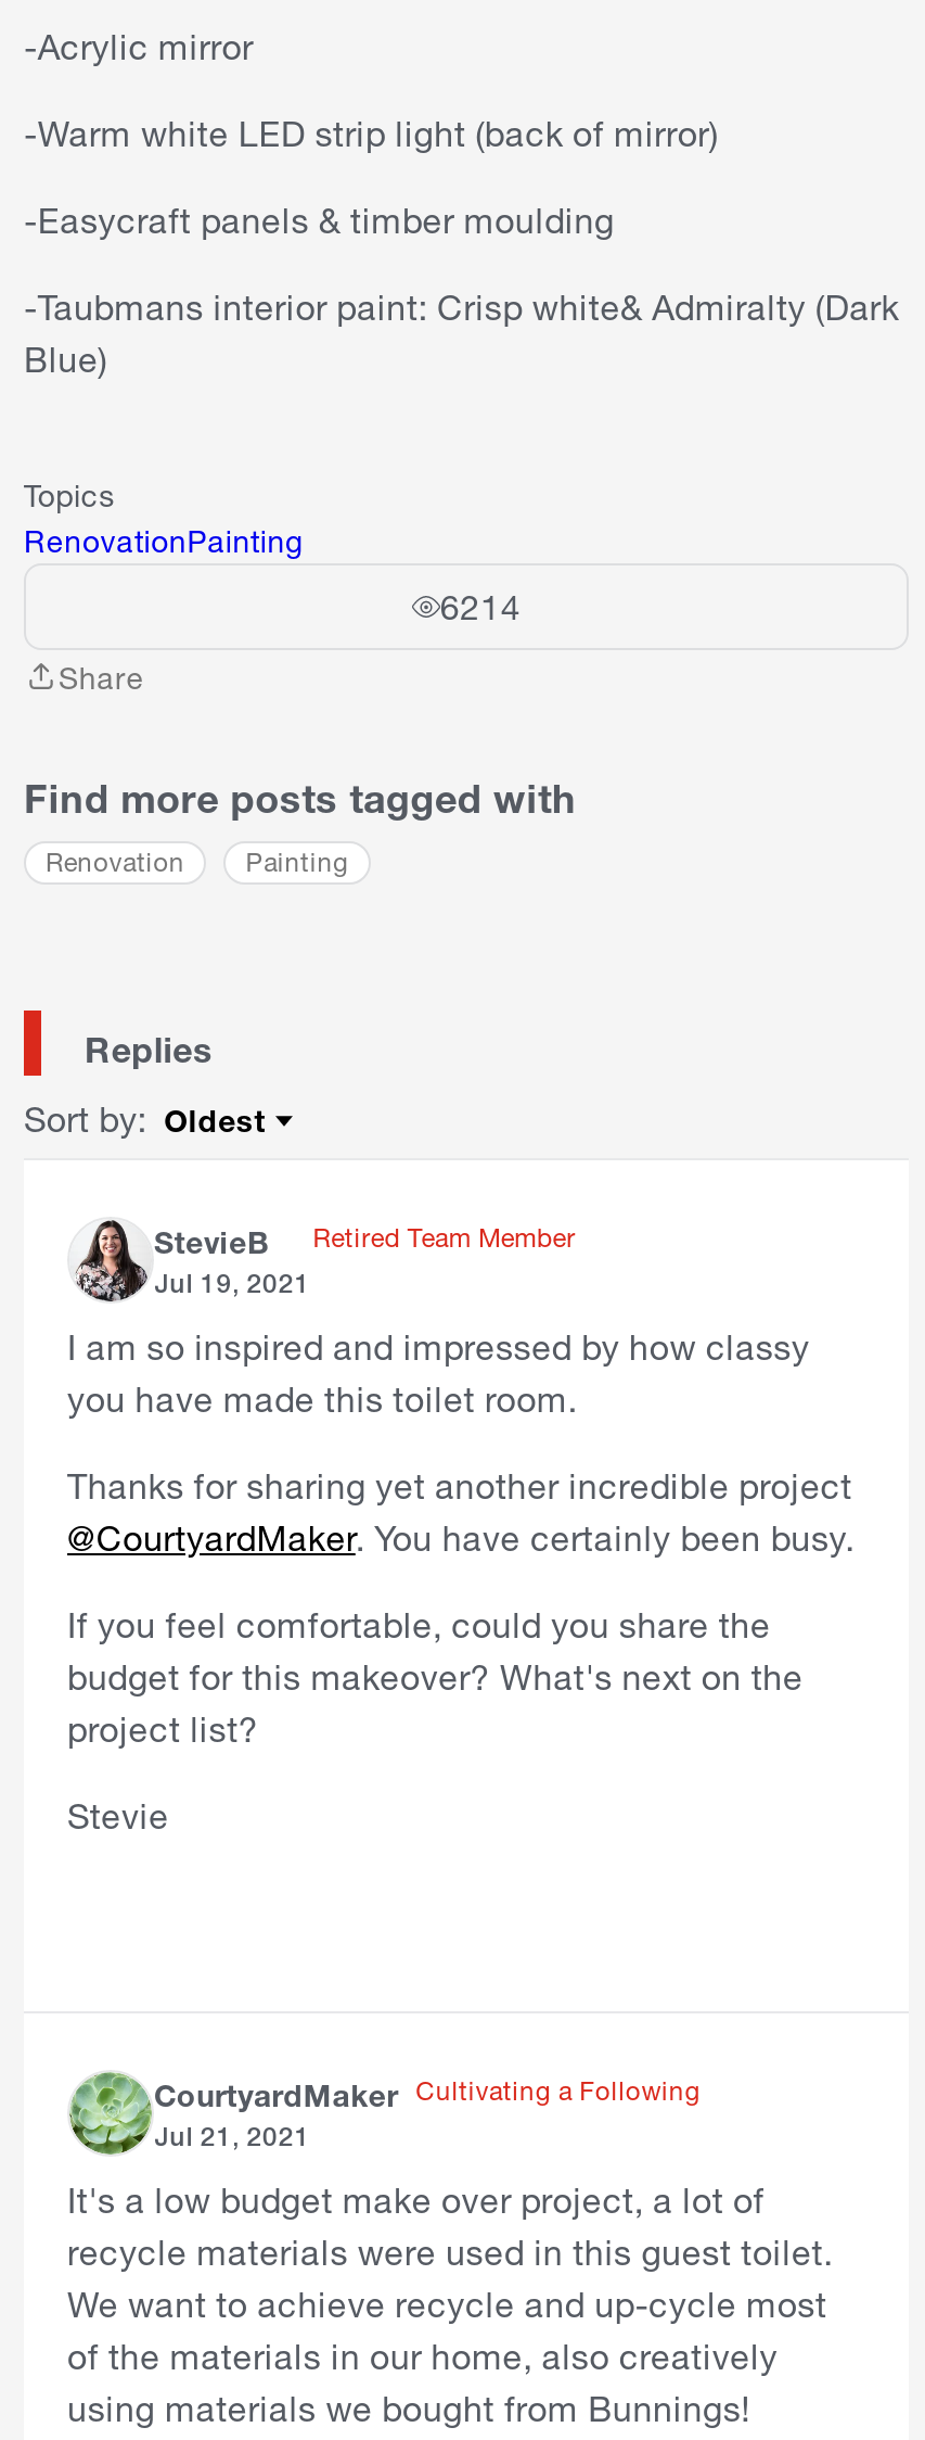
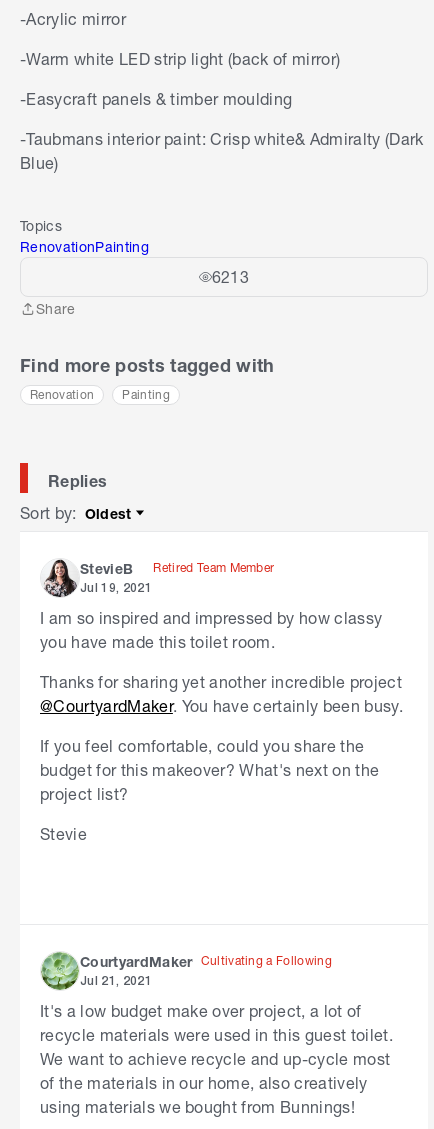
[440,585,521,627] 6214 -> [212,267,249,286] 6213

